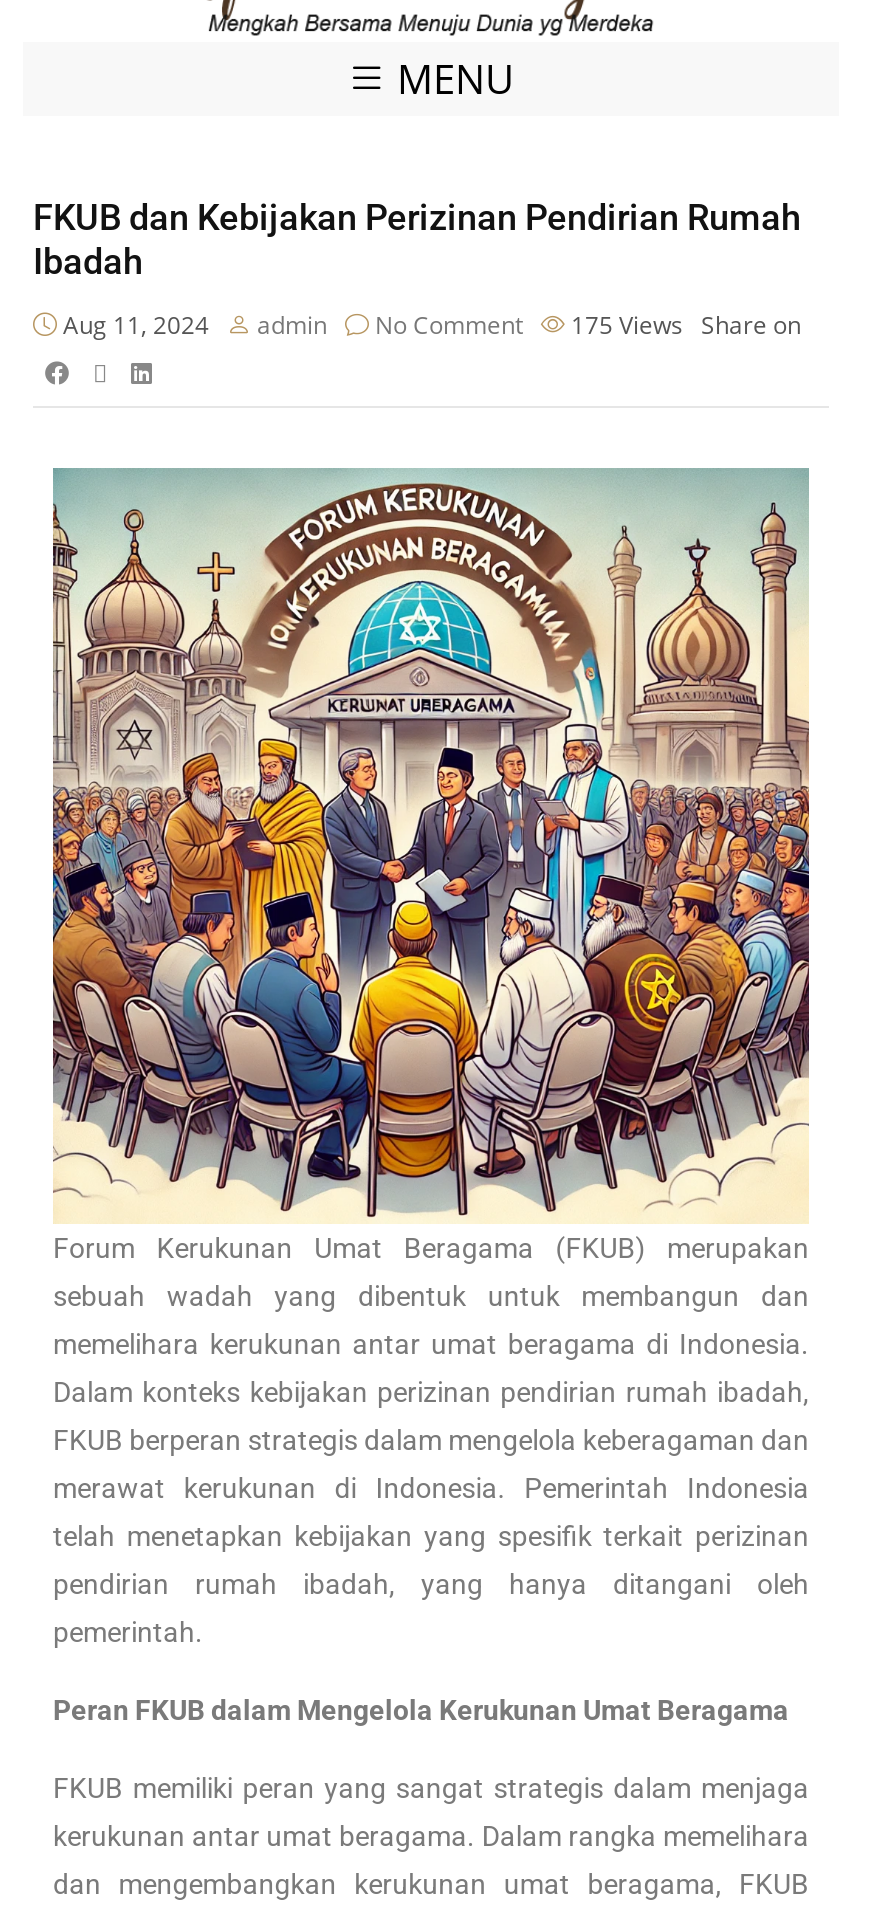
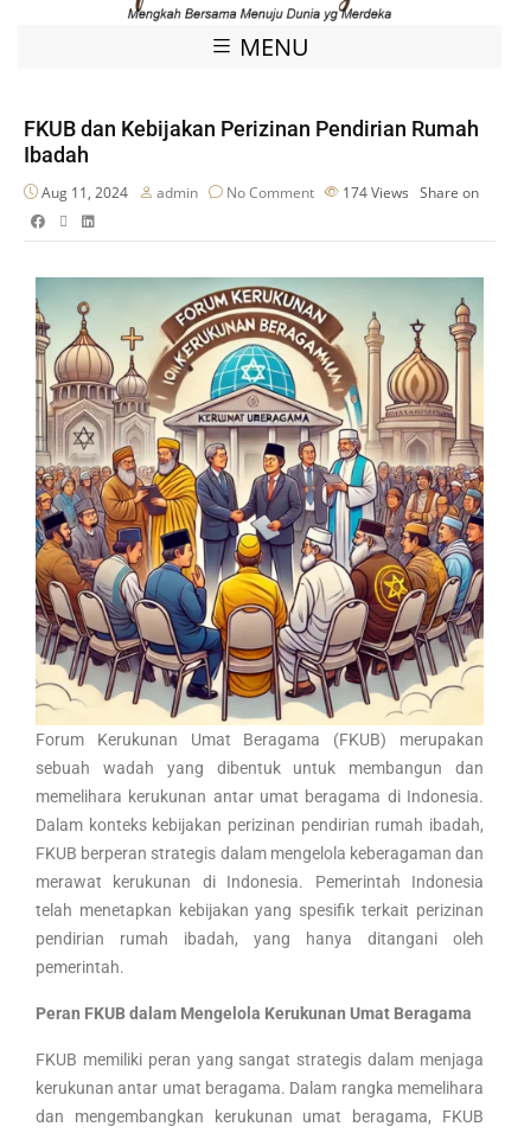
[565,307,801,341] 175 Views Share on -> [339,182,479,202] 174 Views Share on

